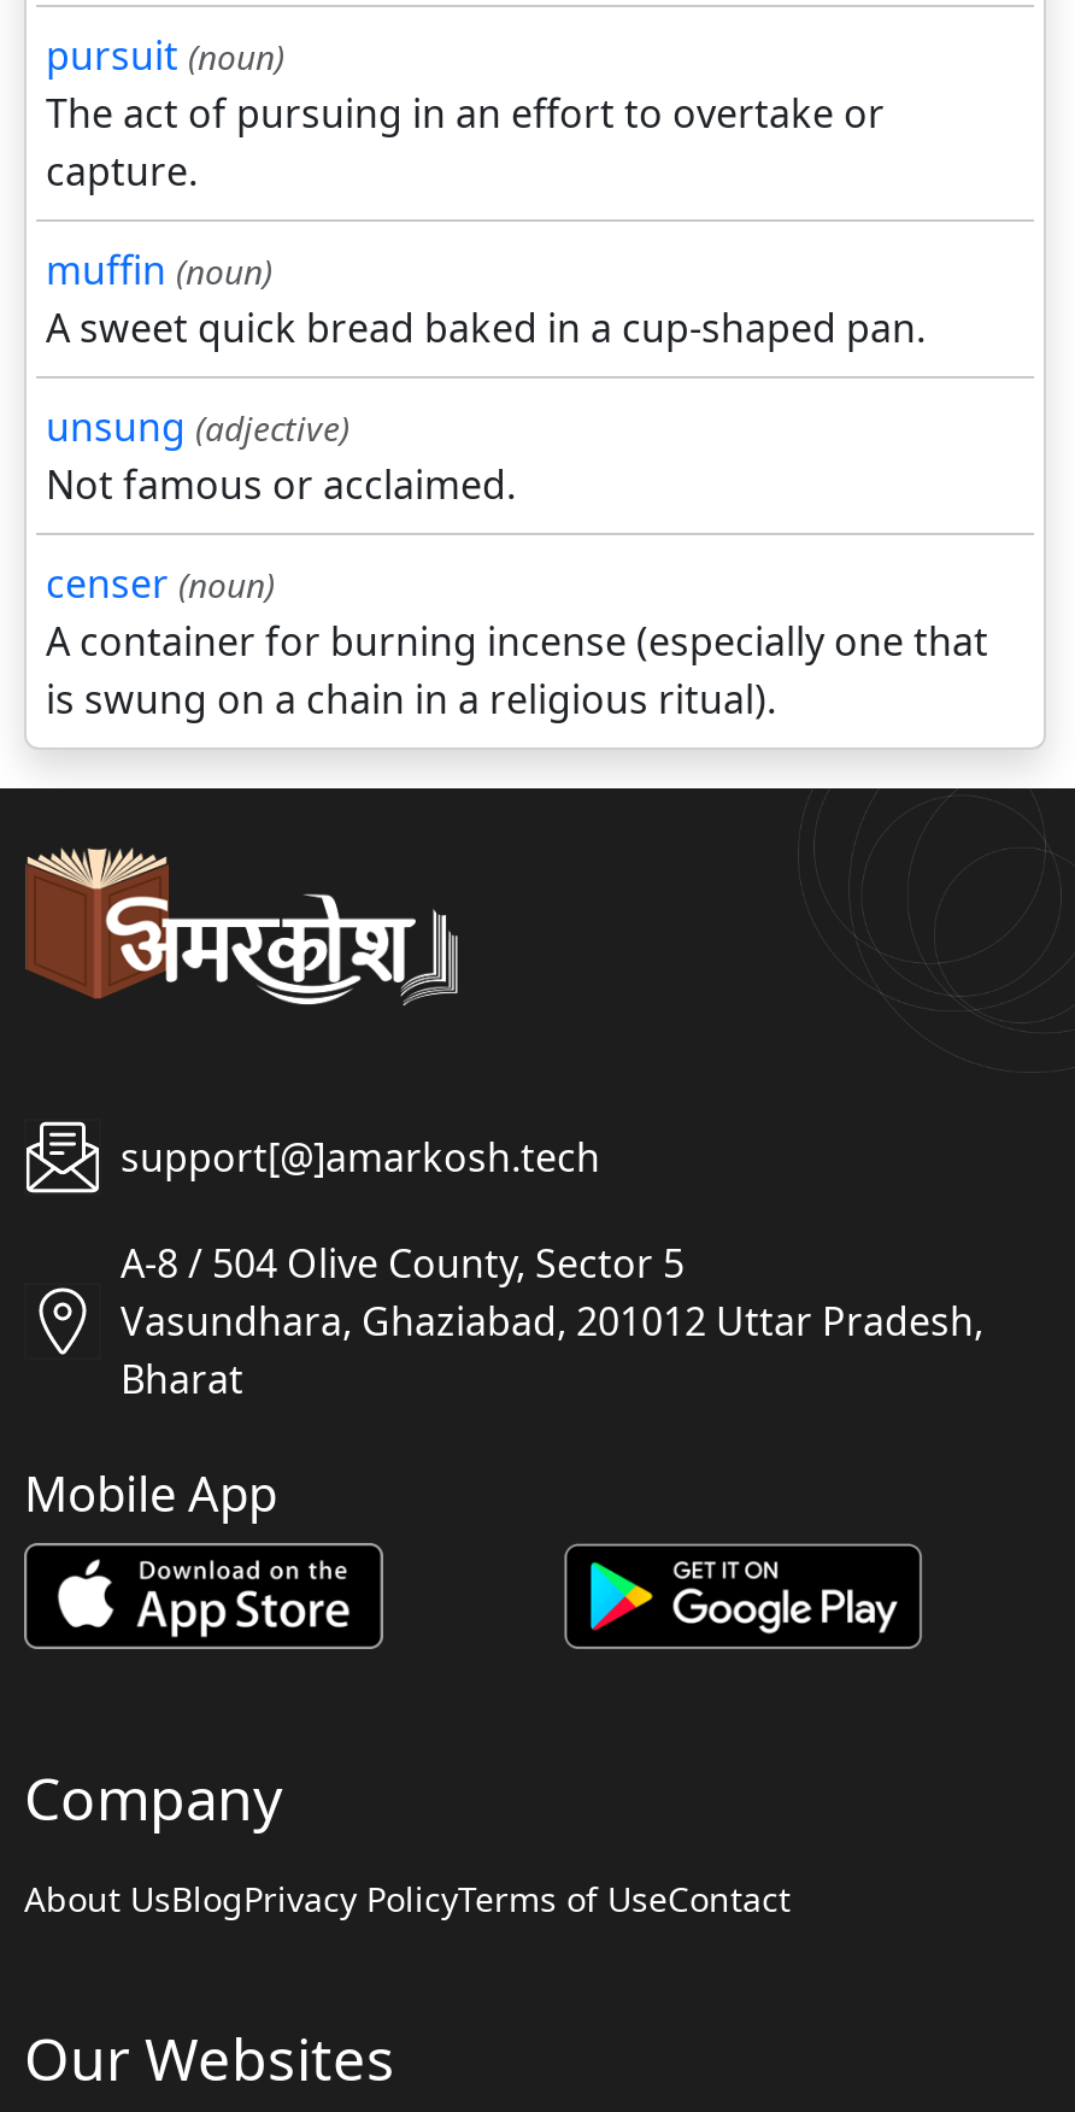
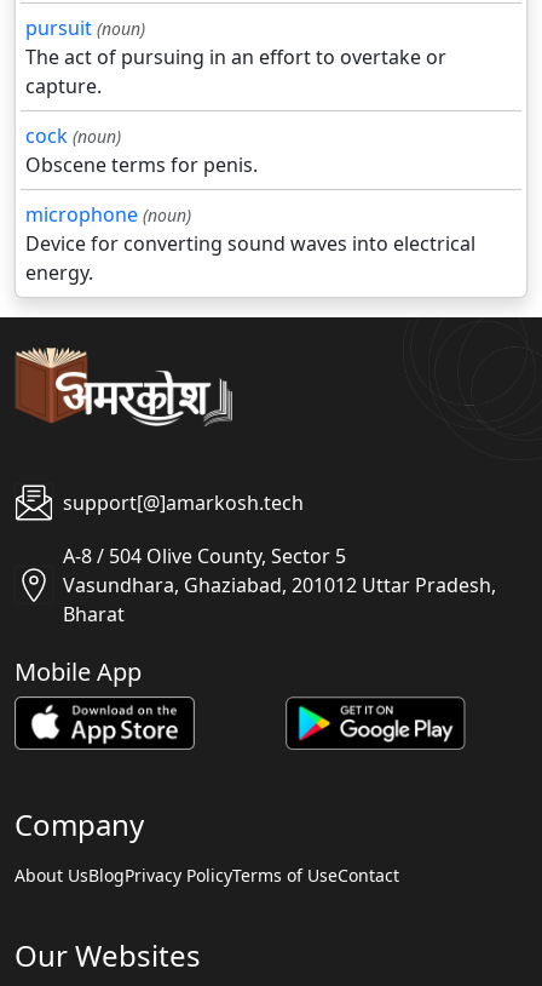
[46,244,988,726] muffin (noun) | A sweet quick bread baked in a cup-shaped pan. | unsung (adjective) | Not famous or acclaimed. | censer (noun) | A container for burning incense (especially one that | is swung on a chain in a religious ritual). -> [25,123,475,286] cock (noun) | Obscene terms for penis. | microphone (noun) | Device for converting sound waves into electrical | energy.

